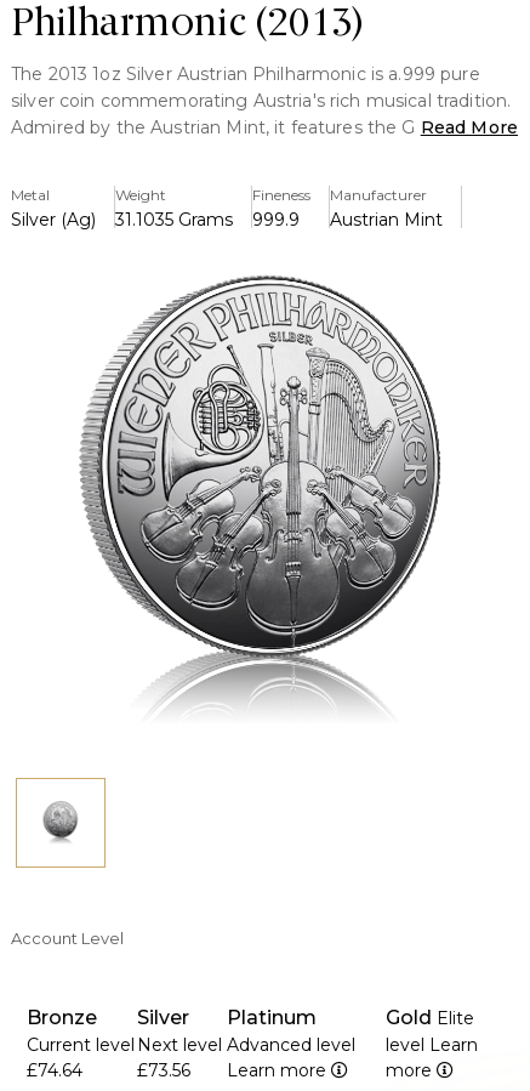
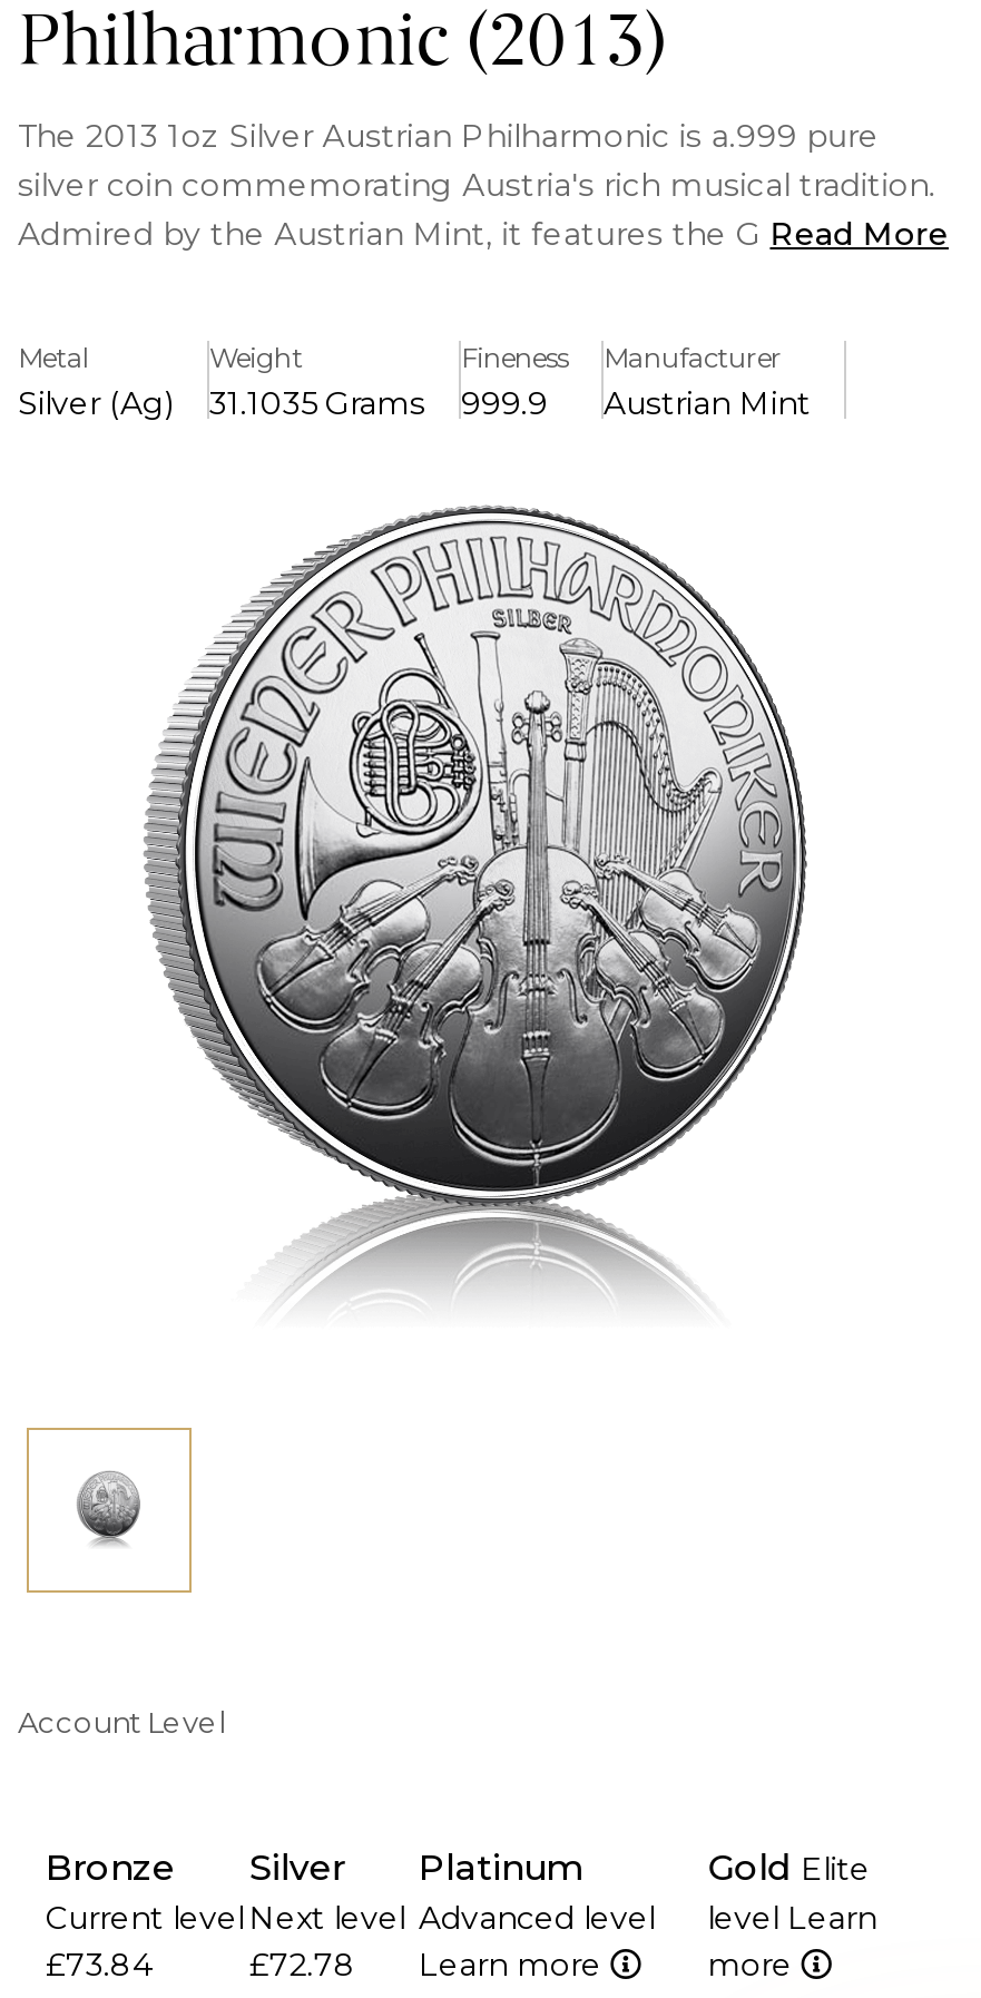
[26,1059,82,1081] £74.64 -> [46,1945,153,1985] £73.84
[137,1059,332,1081] £73.56 Learn more -> [249,1945,610,1985] £72.78 Learn more

